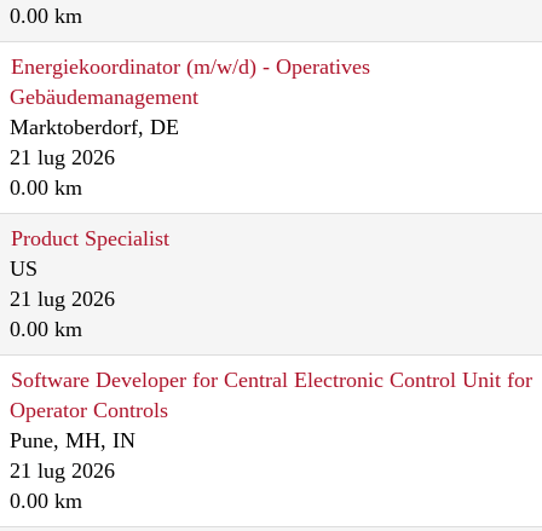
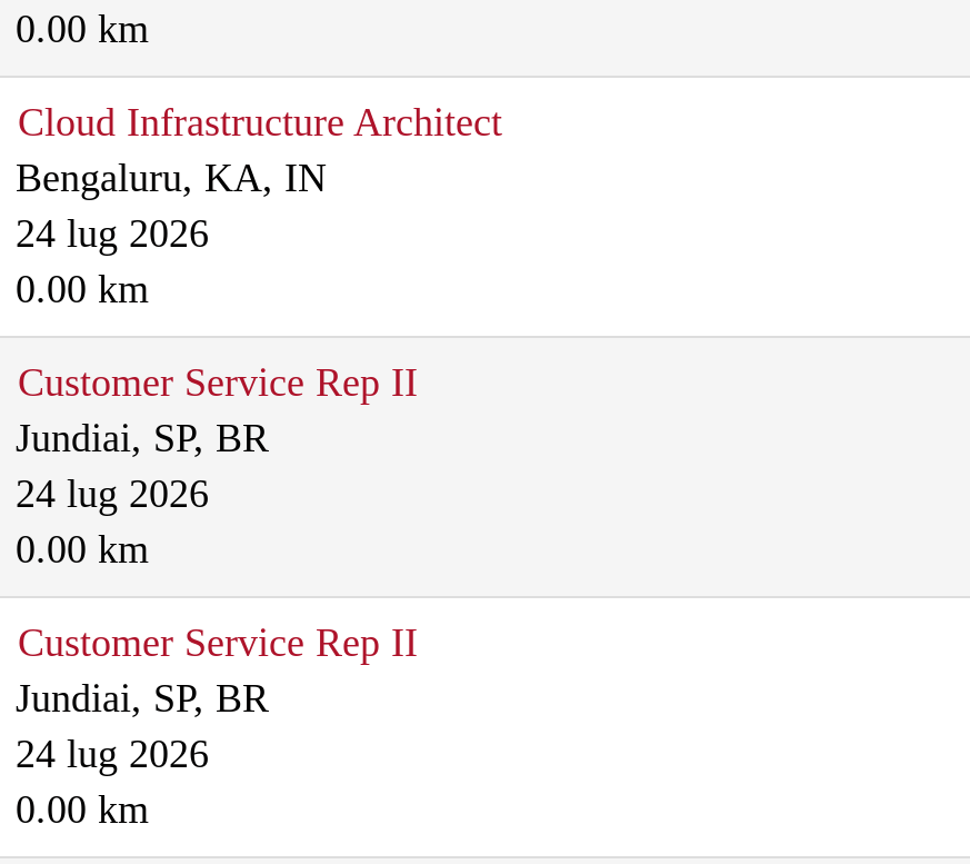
[10,54,370,169] Energiekoordinator (m/w/d) - Operatives | Gebäudemanagement | Marktoberdorf, DE | 21 lug 2026 -> [16,100,502,256] Cloud Infrastructure Architect | Bengaluru, KA, IN | 24 lug 2026
[10,226,169,311] Product Specialist | US | 21 lug 2026 -> [16,360,418,516] Customer Service Rep II | Jundiai, SP, BR | 24 lug 2026
[10,368,532,483] Software Developer for Central Electronic Control Unit for | Operator Controls | Pune, MH, IN | 21 lug 2026 -> [16,620,418,776] Customer Service Rep II | Jundiai, SP, BR | 24 lug 2026

